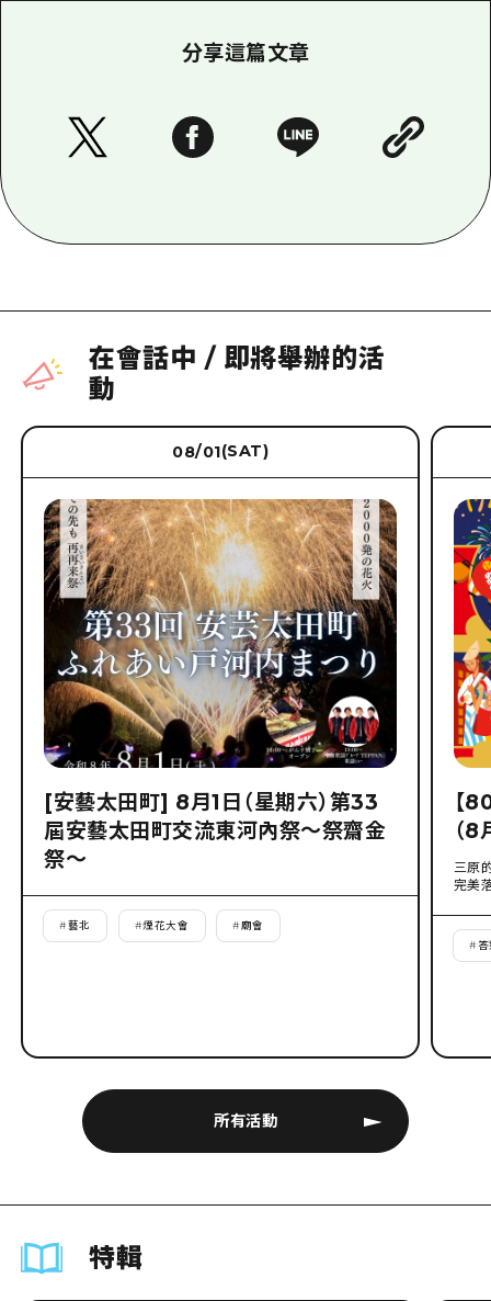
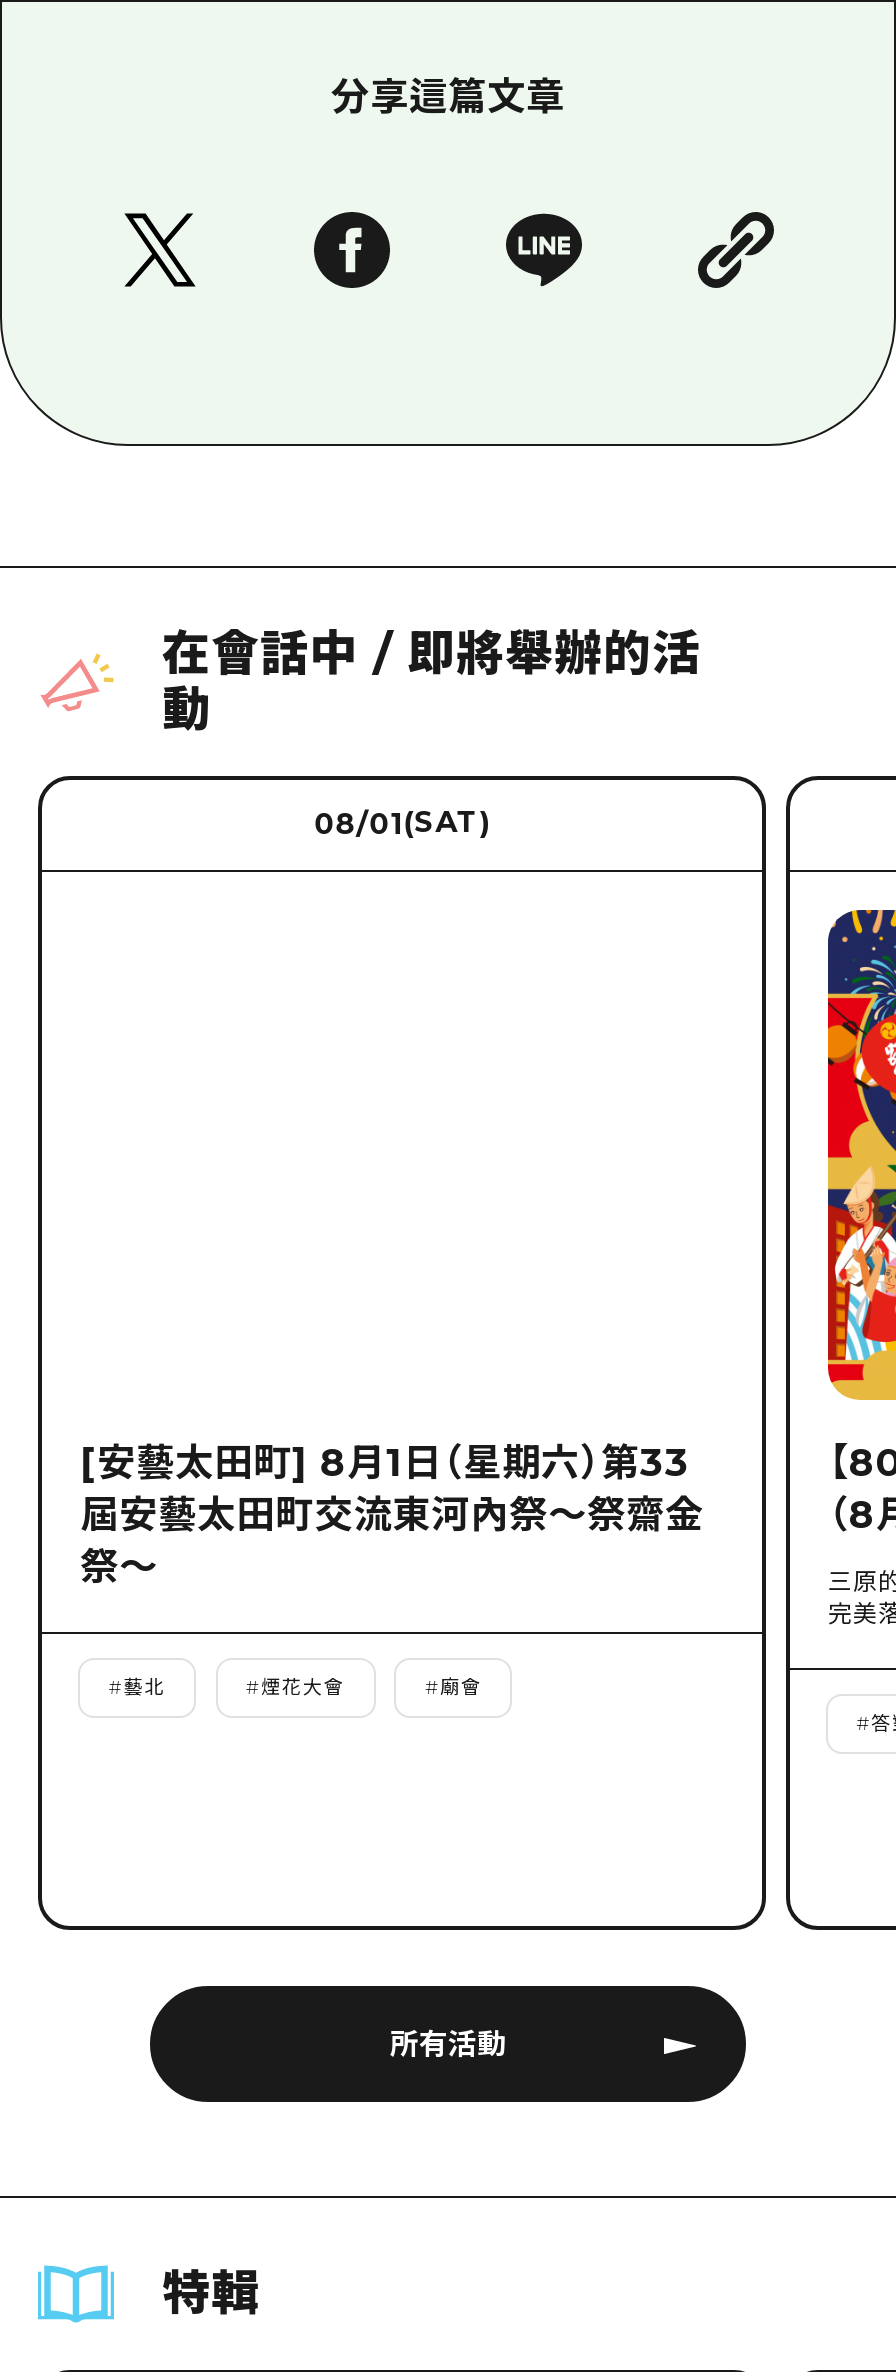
[43,498,398,769] [image] -> none

